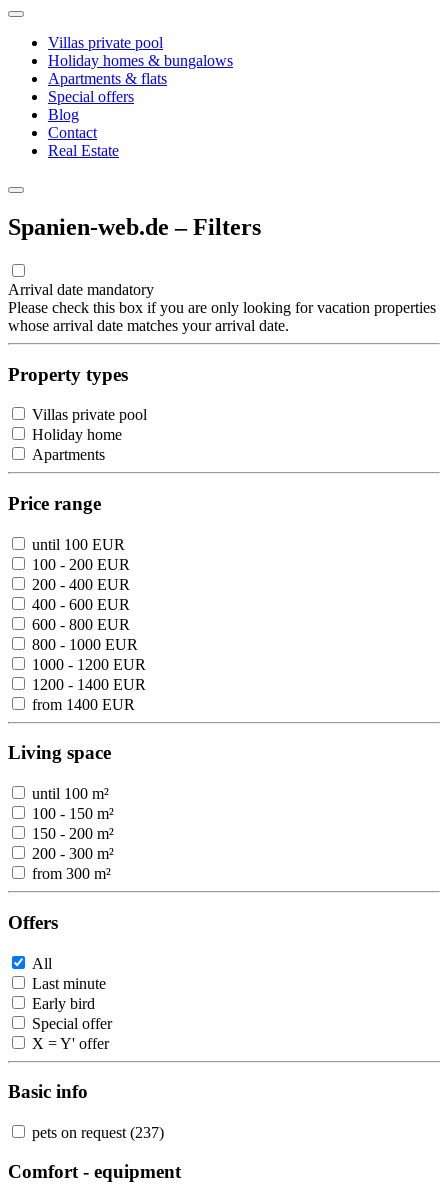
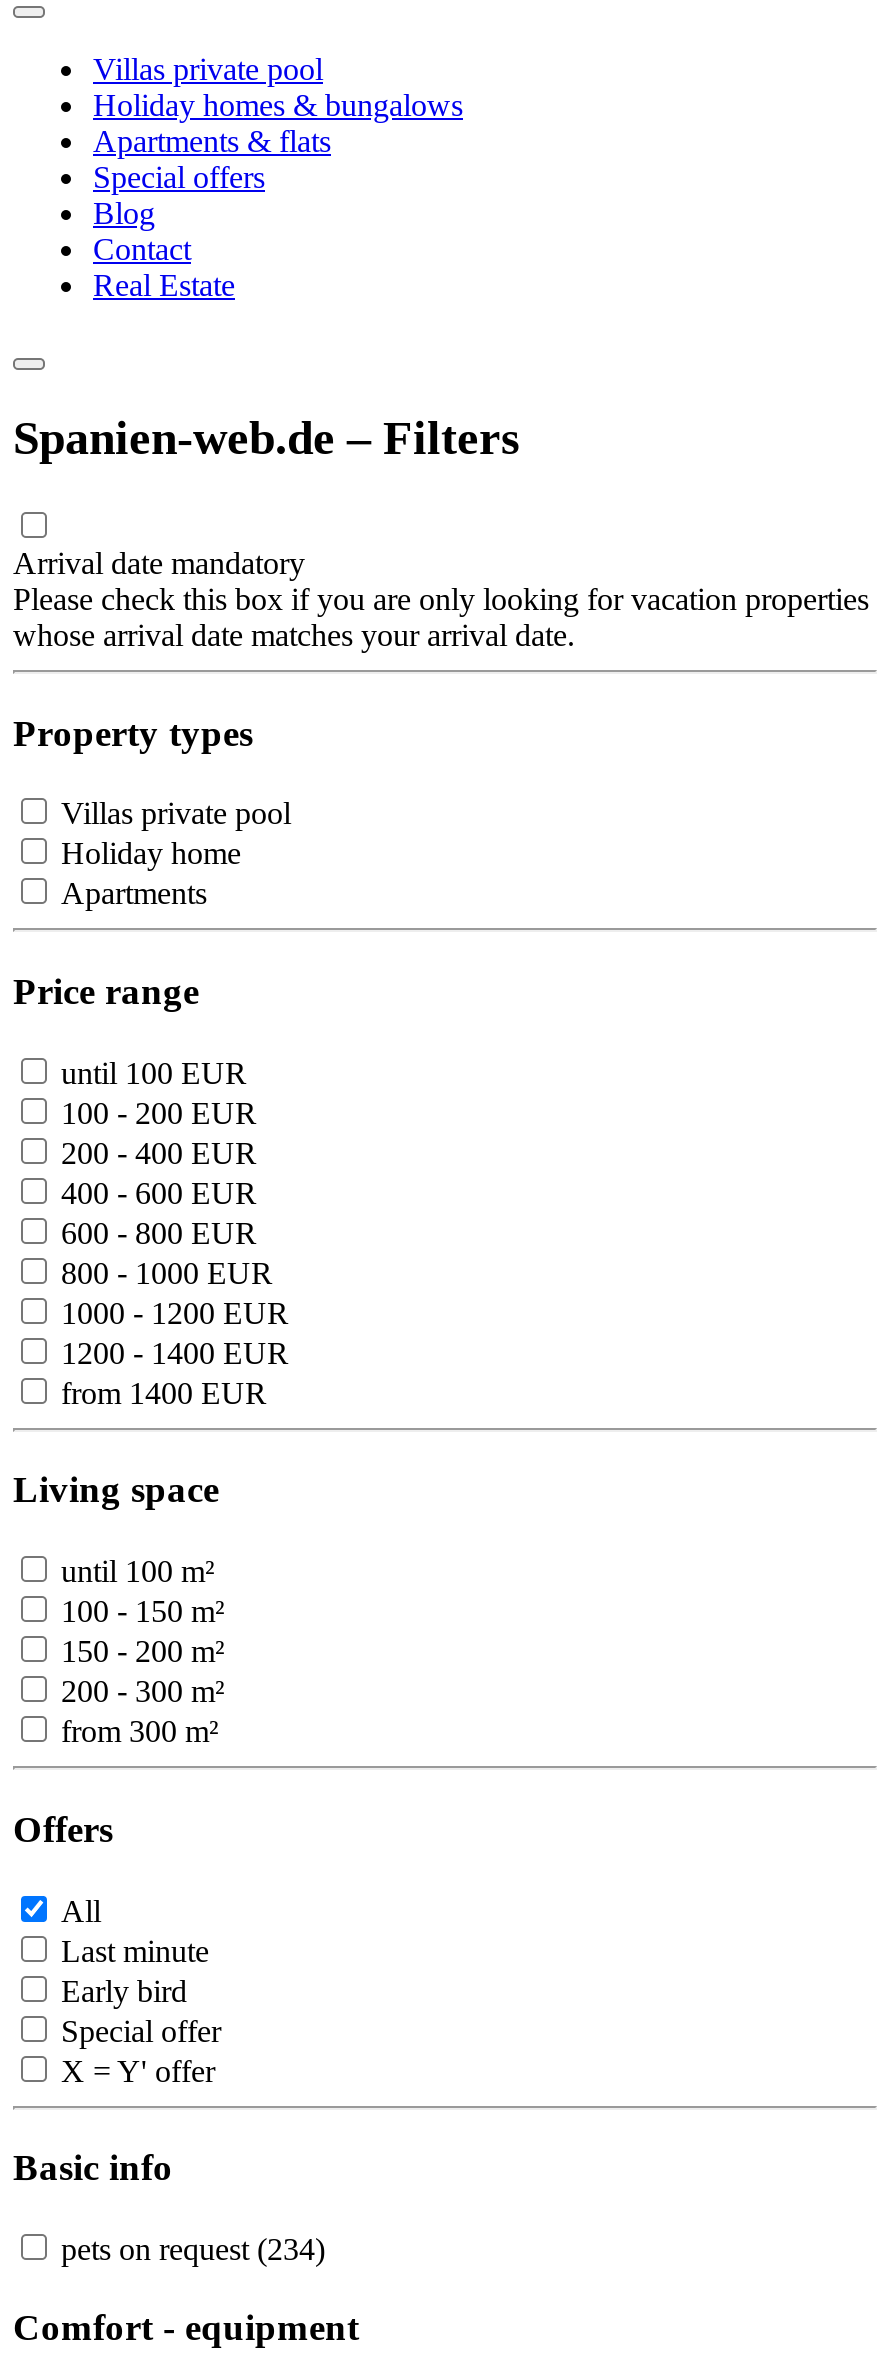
[28,1124,164,1141] pets on request (237) -> [53,2232,325,2266] pets on request (234)

